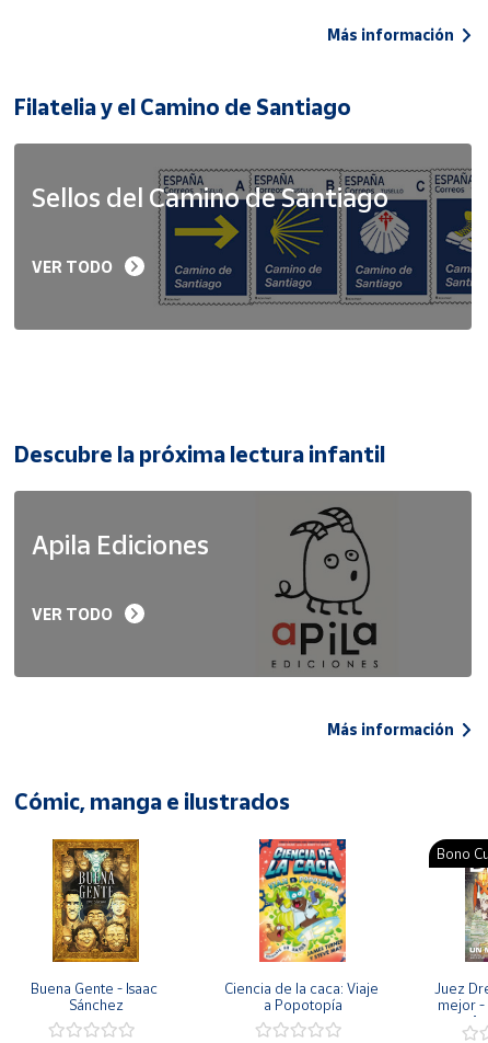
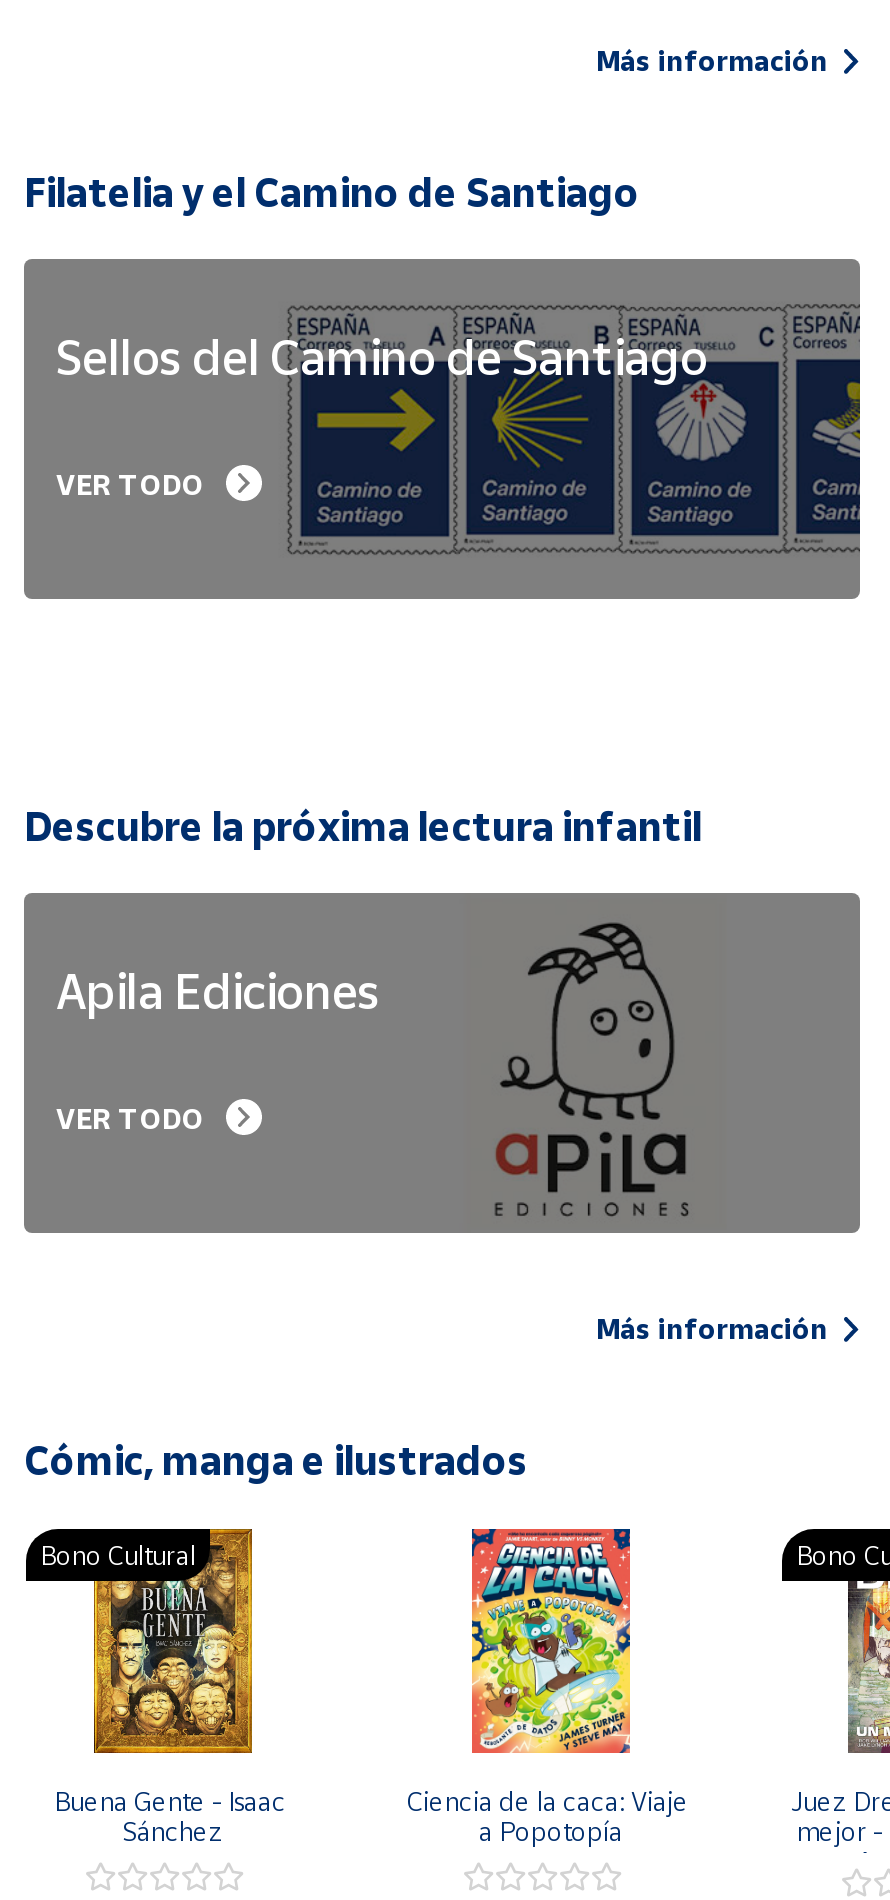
none -> [40,1540,196,1572] Bono Cultural

